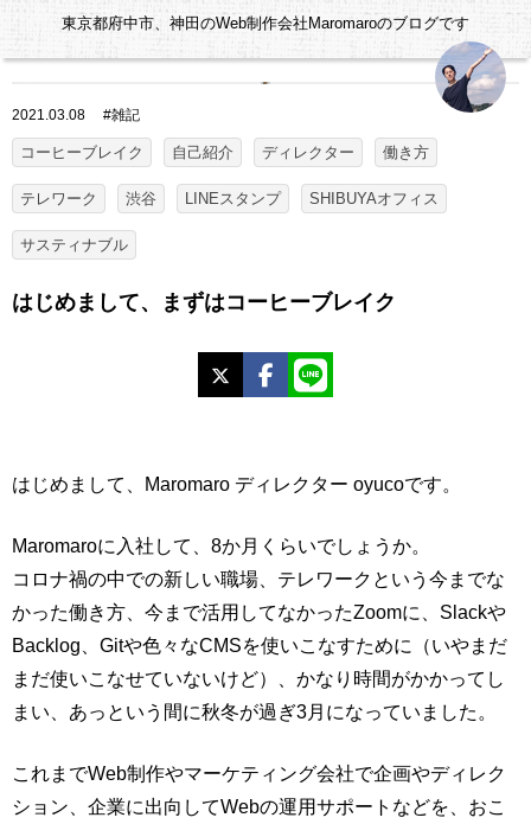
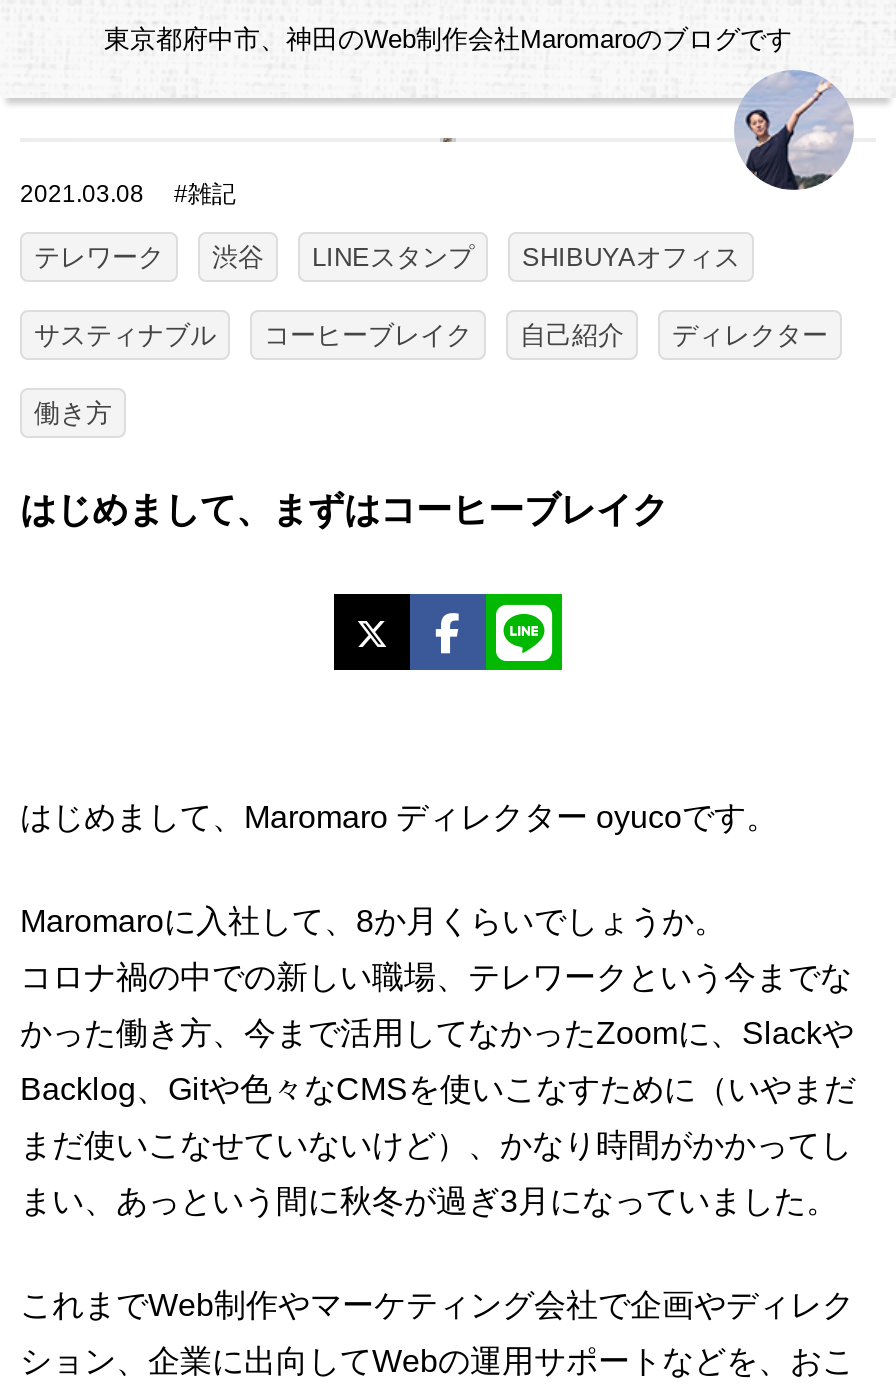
moved [20,143,429,161] -> [34,320,828,428]: コーヒーブレイク | 自己紹介 | ディレクター | 働き方
moved [20,190,439,254] -> [34,242,740,350]: テレワーク | 渋谷 | LINEスタンプ | SHIBUYAオフィス | サスティナブル

